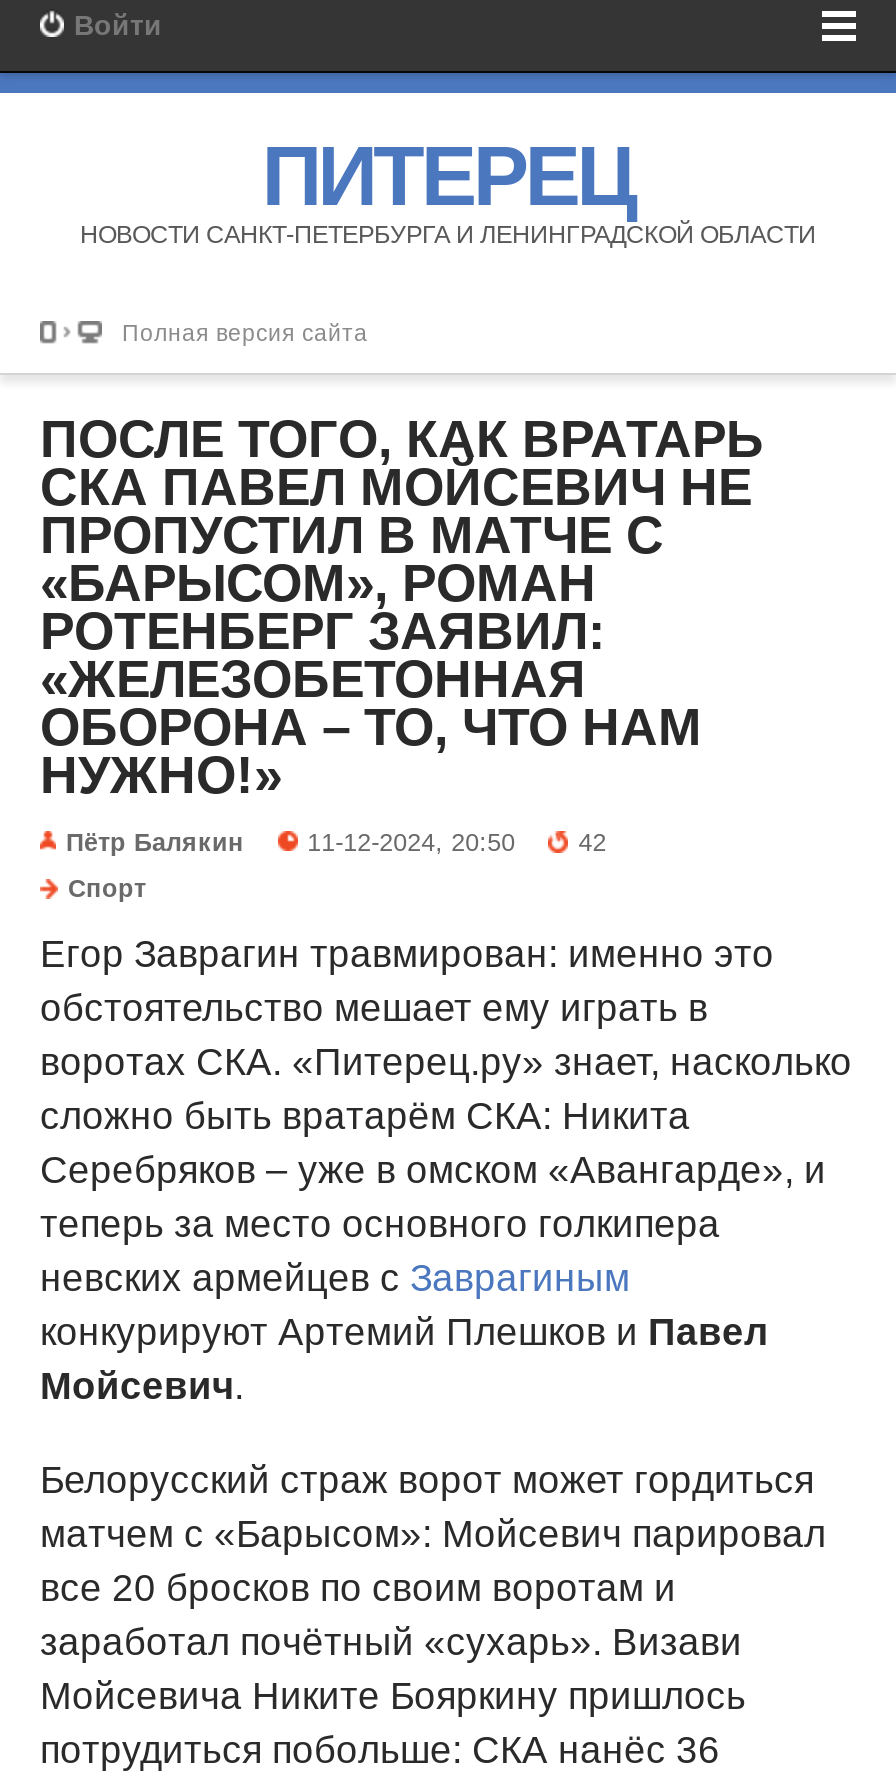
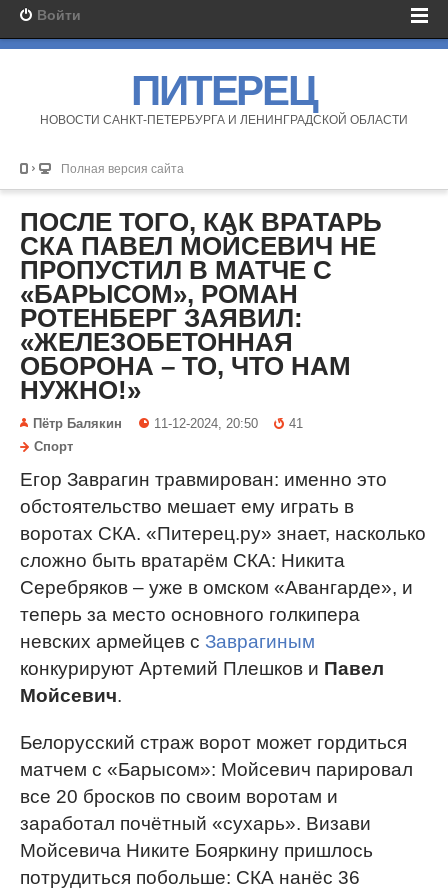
[578,829,606,857] 42 -> [289,417,303,431] 41

